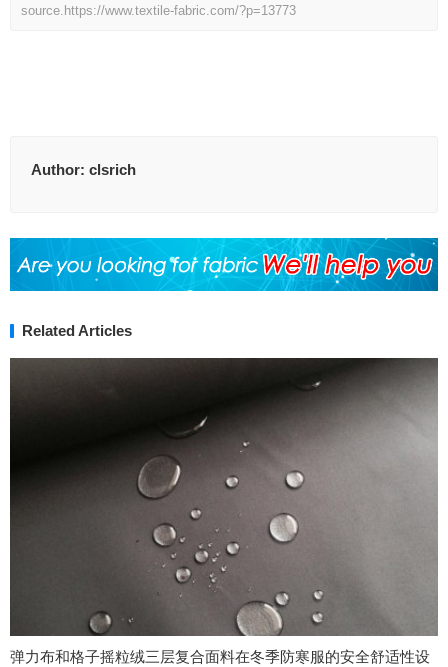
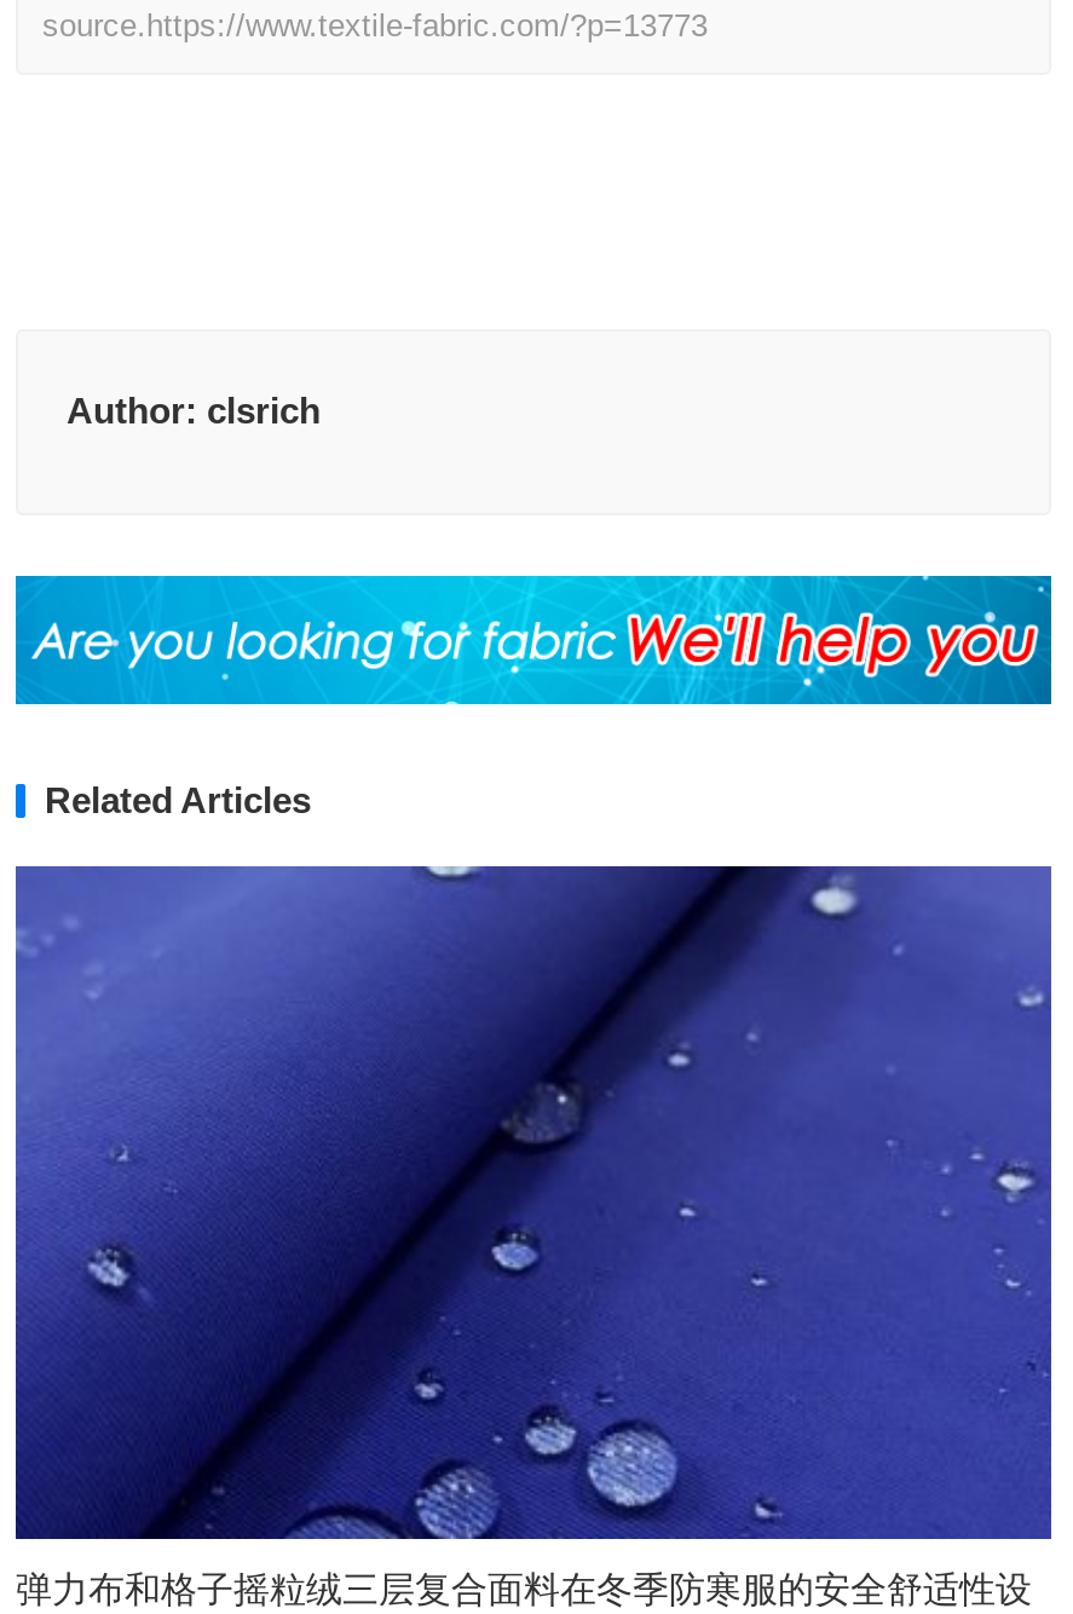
[9,357,439,636] [image] -> [13,864,1054,1541] [image]

